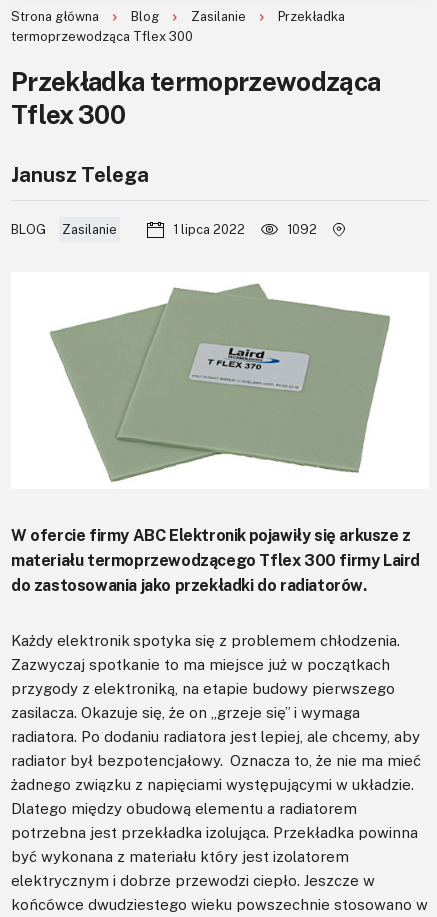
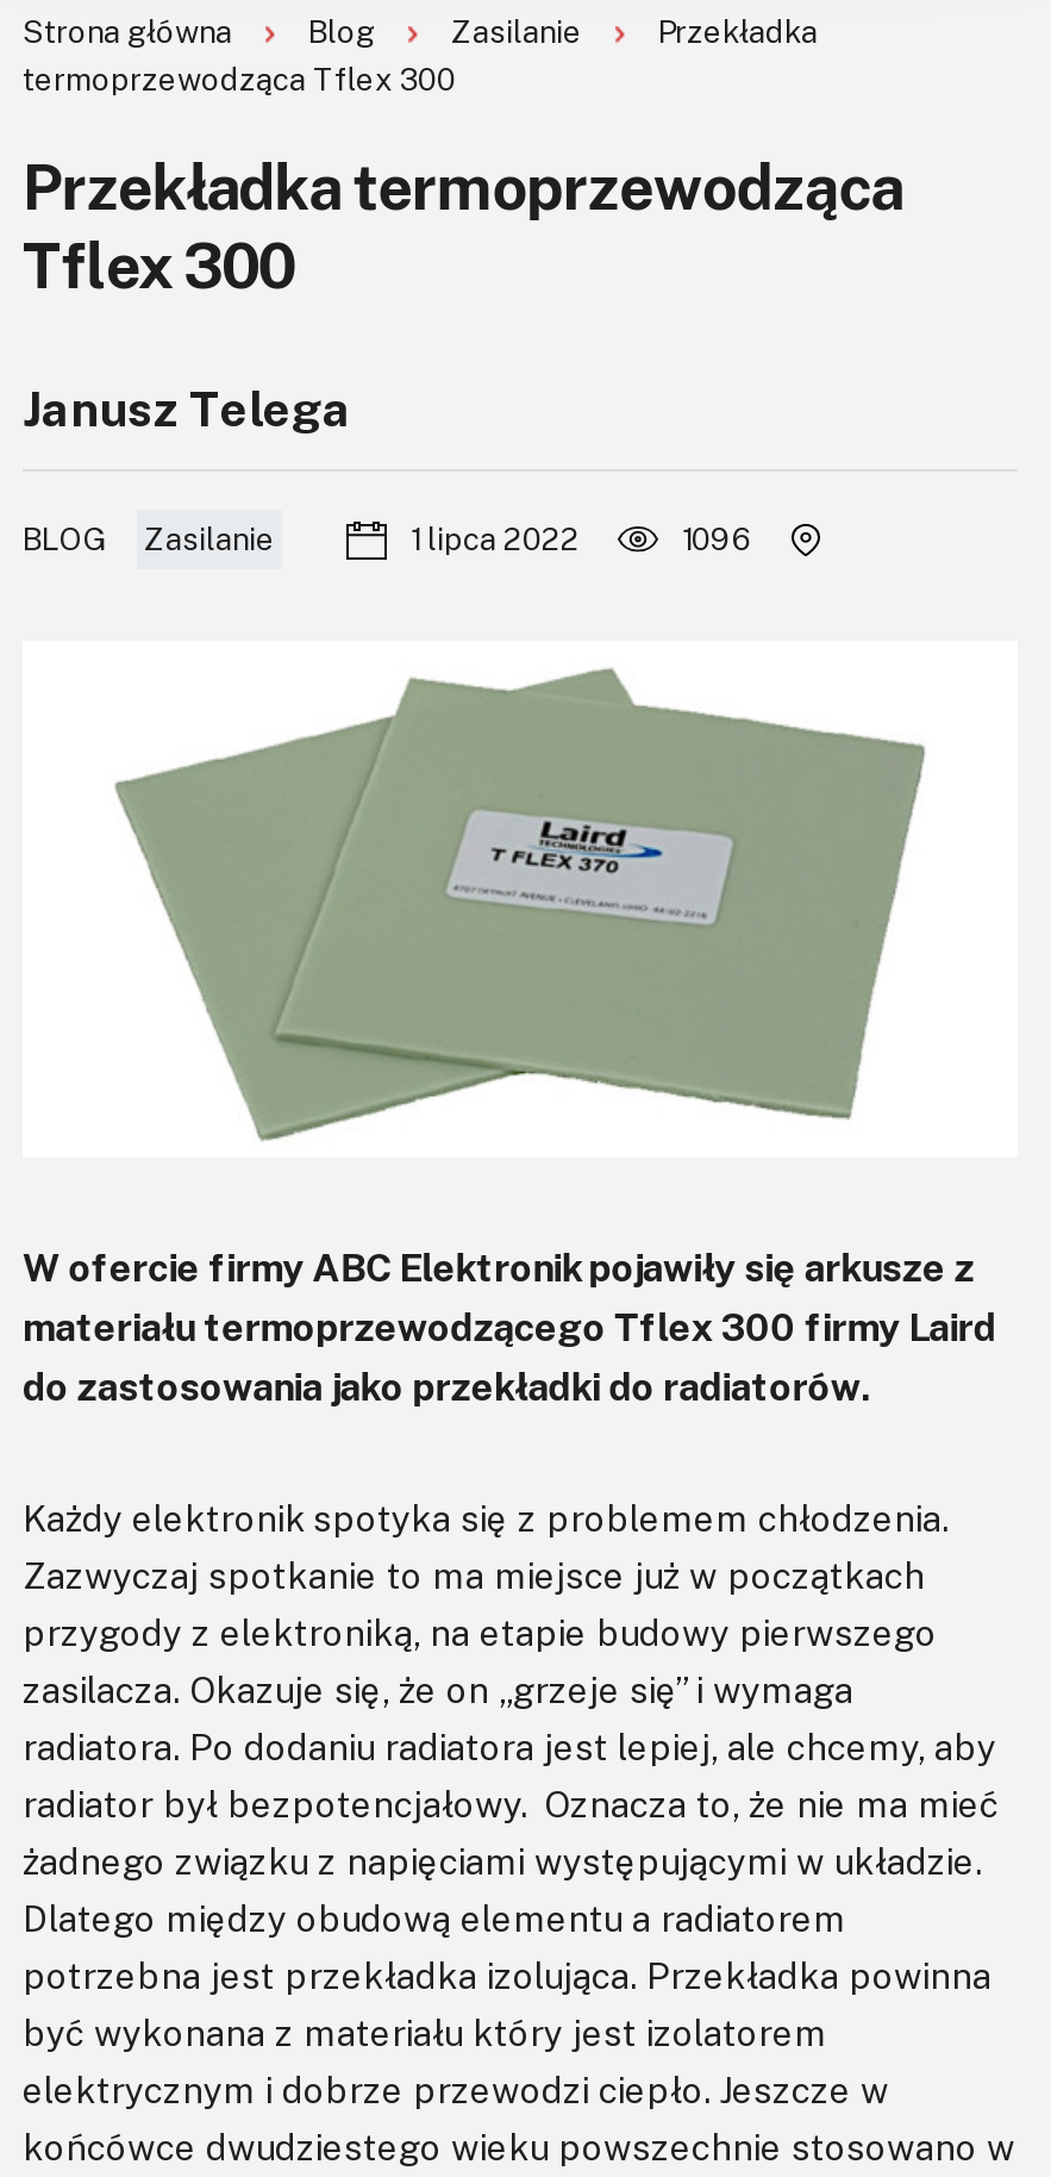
[288,221,317,237] 1092 -> [682,520,753,558] 1096

